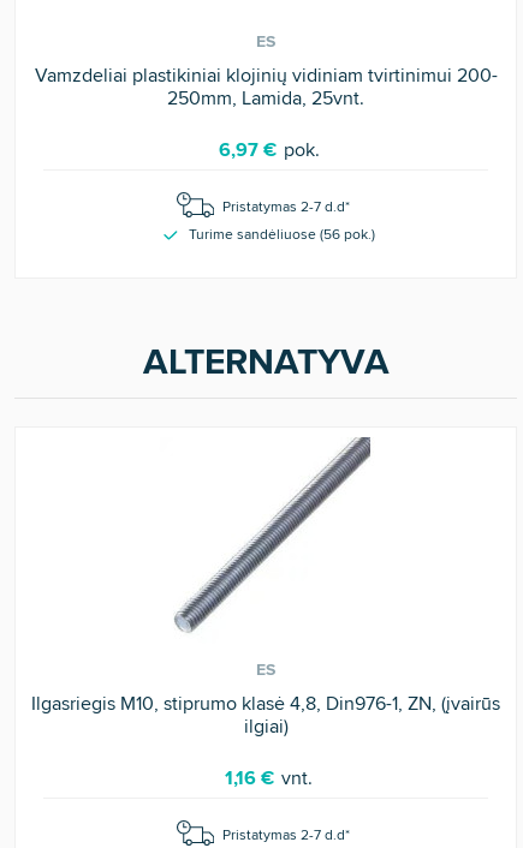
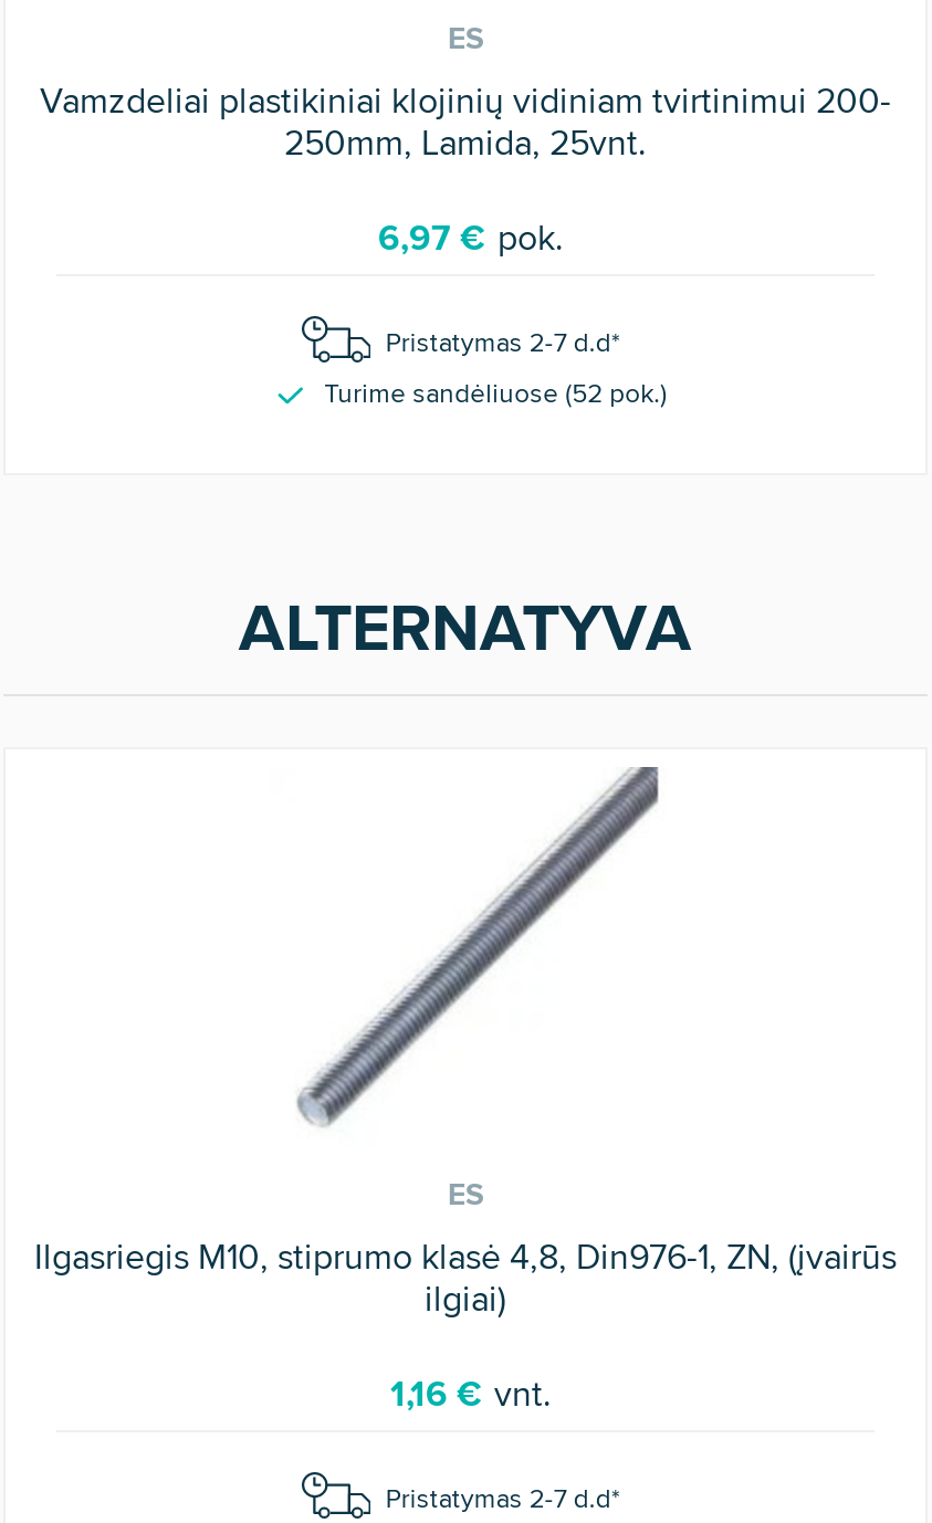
[189,224,375,244] Turime sandėliuose (56 pok.) -> [324,374,667,412] Turime sandėliuose (52 pok.)

